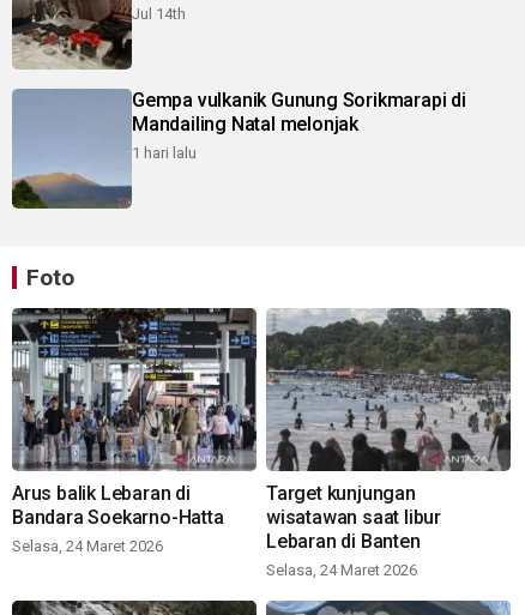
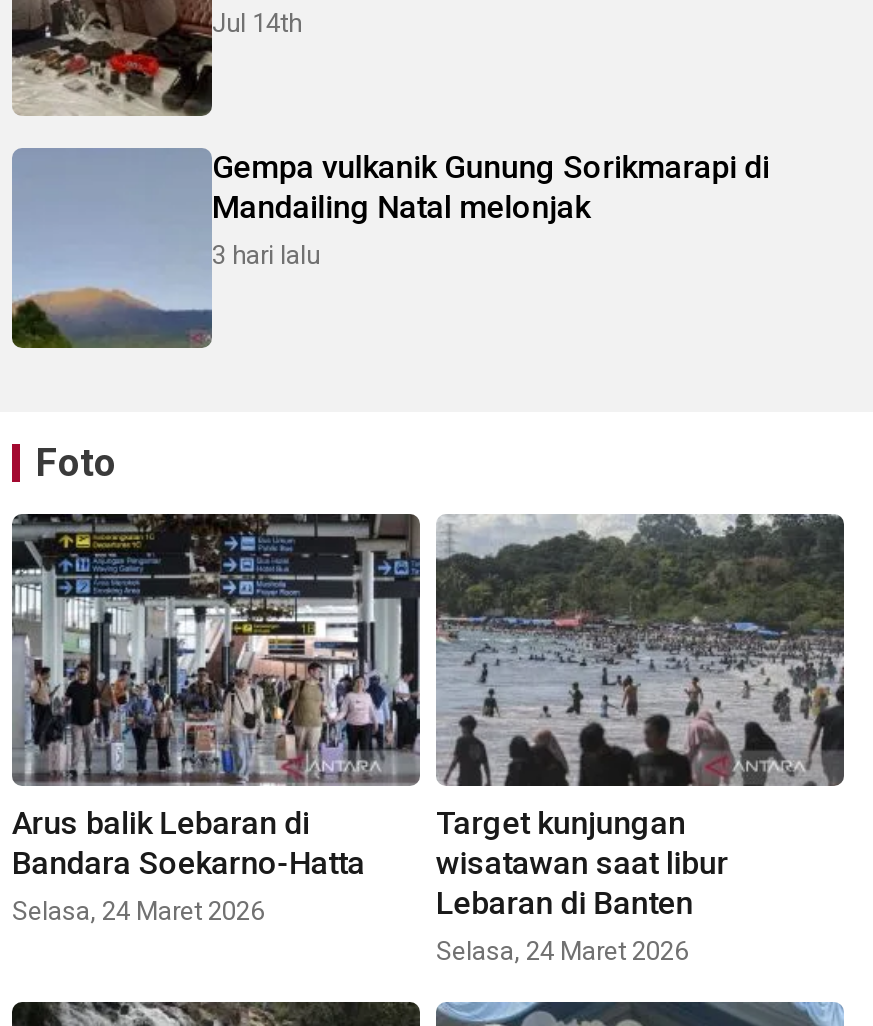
[132,144,197,162] 1 hari lalu -> [212,240,320,270] 3 hari lalu

